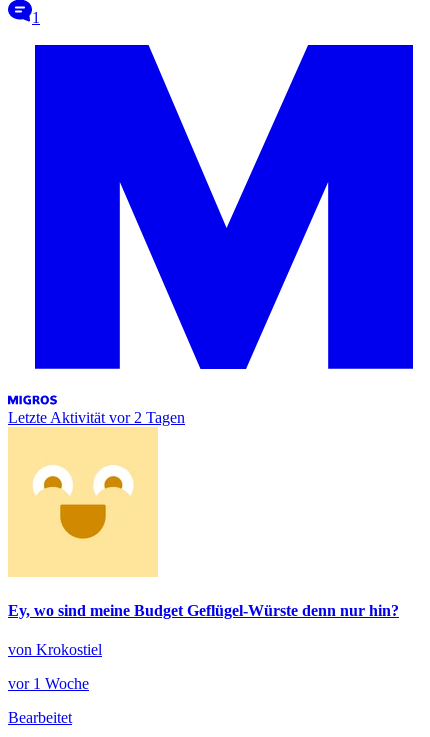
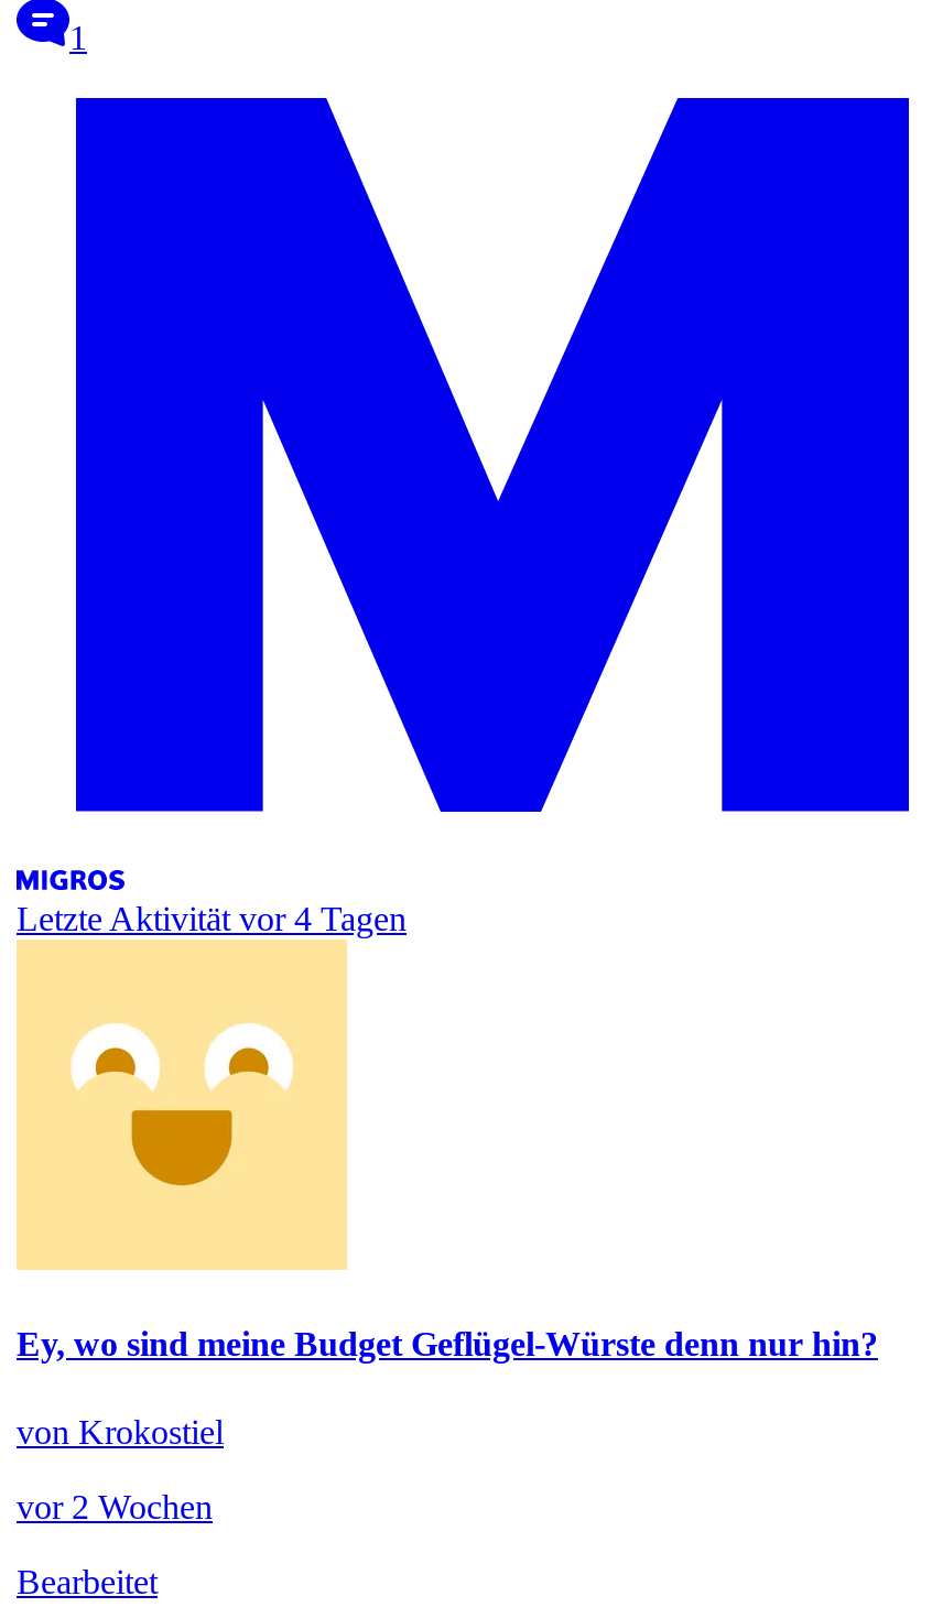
[8,409,185,426] Letzte Aktivität vor 2 Tagen -> [17,900,407,938] Letzte Aktivität vor 4 Tagen
[8,675,89,692] vor 1 Woche -> [17,1487,213,1525] vor 2 Wochen

